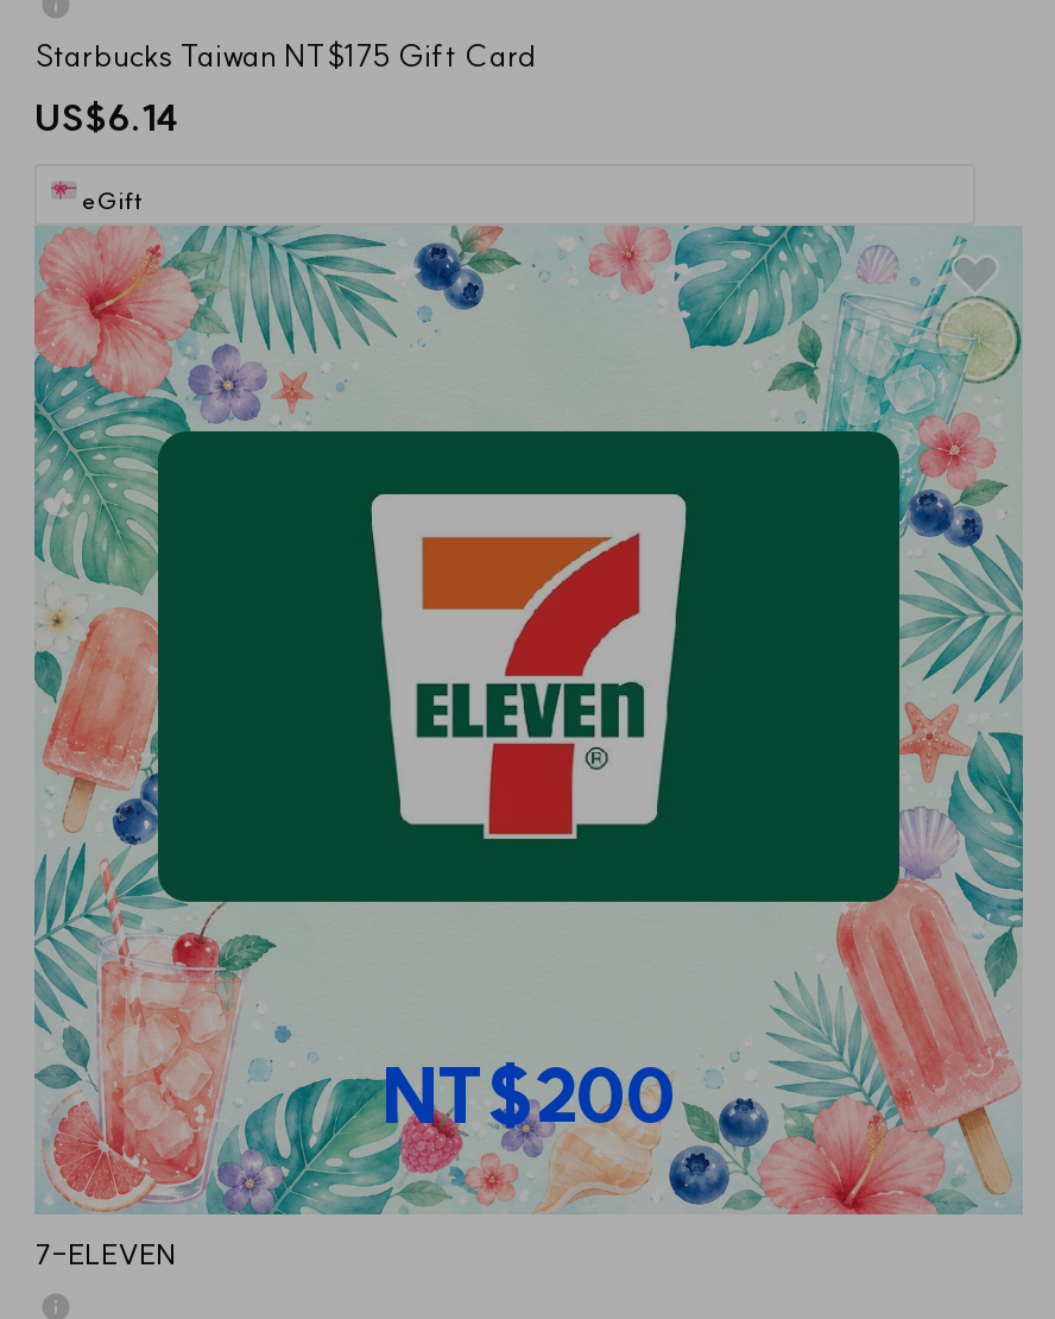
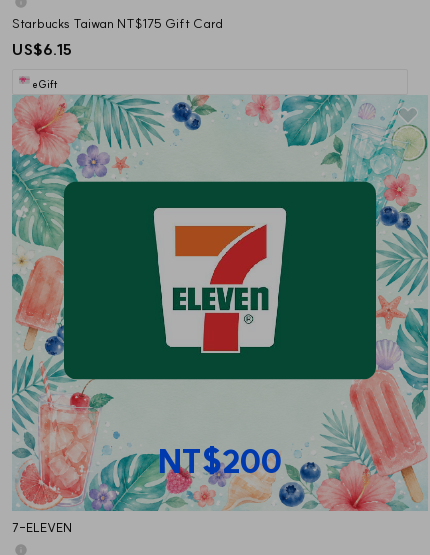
[34,95,177,140] US$6.14 -> [12,40,72,59] US$6.15

